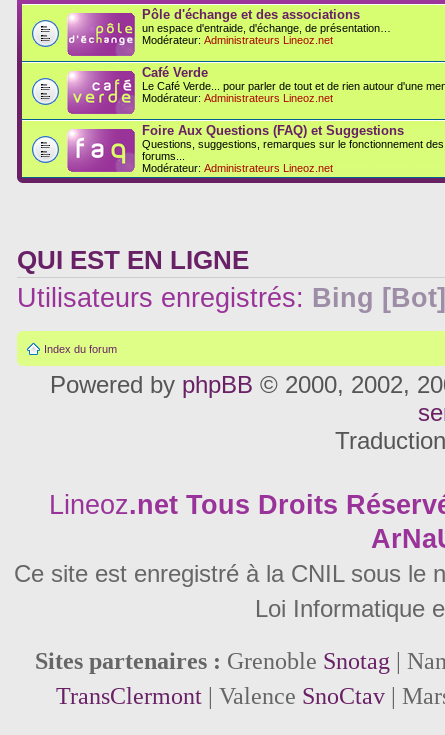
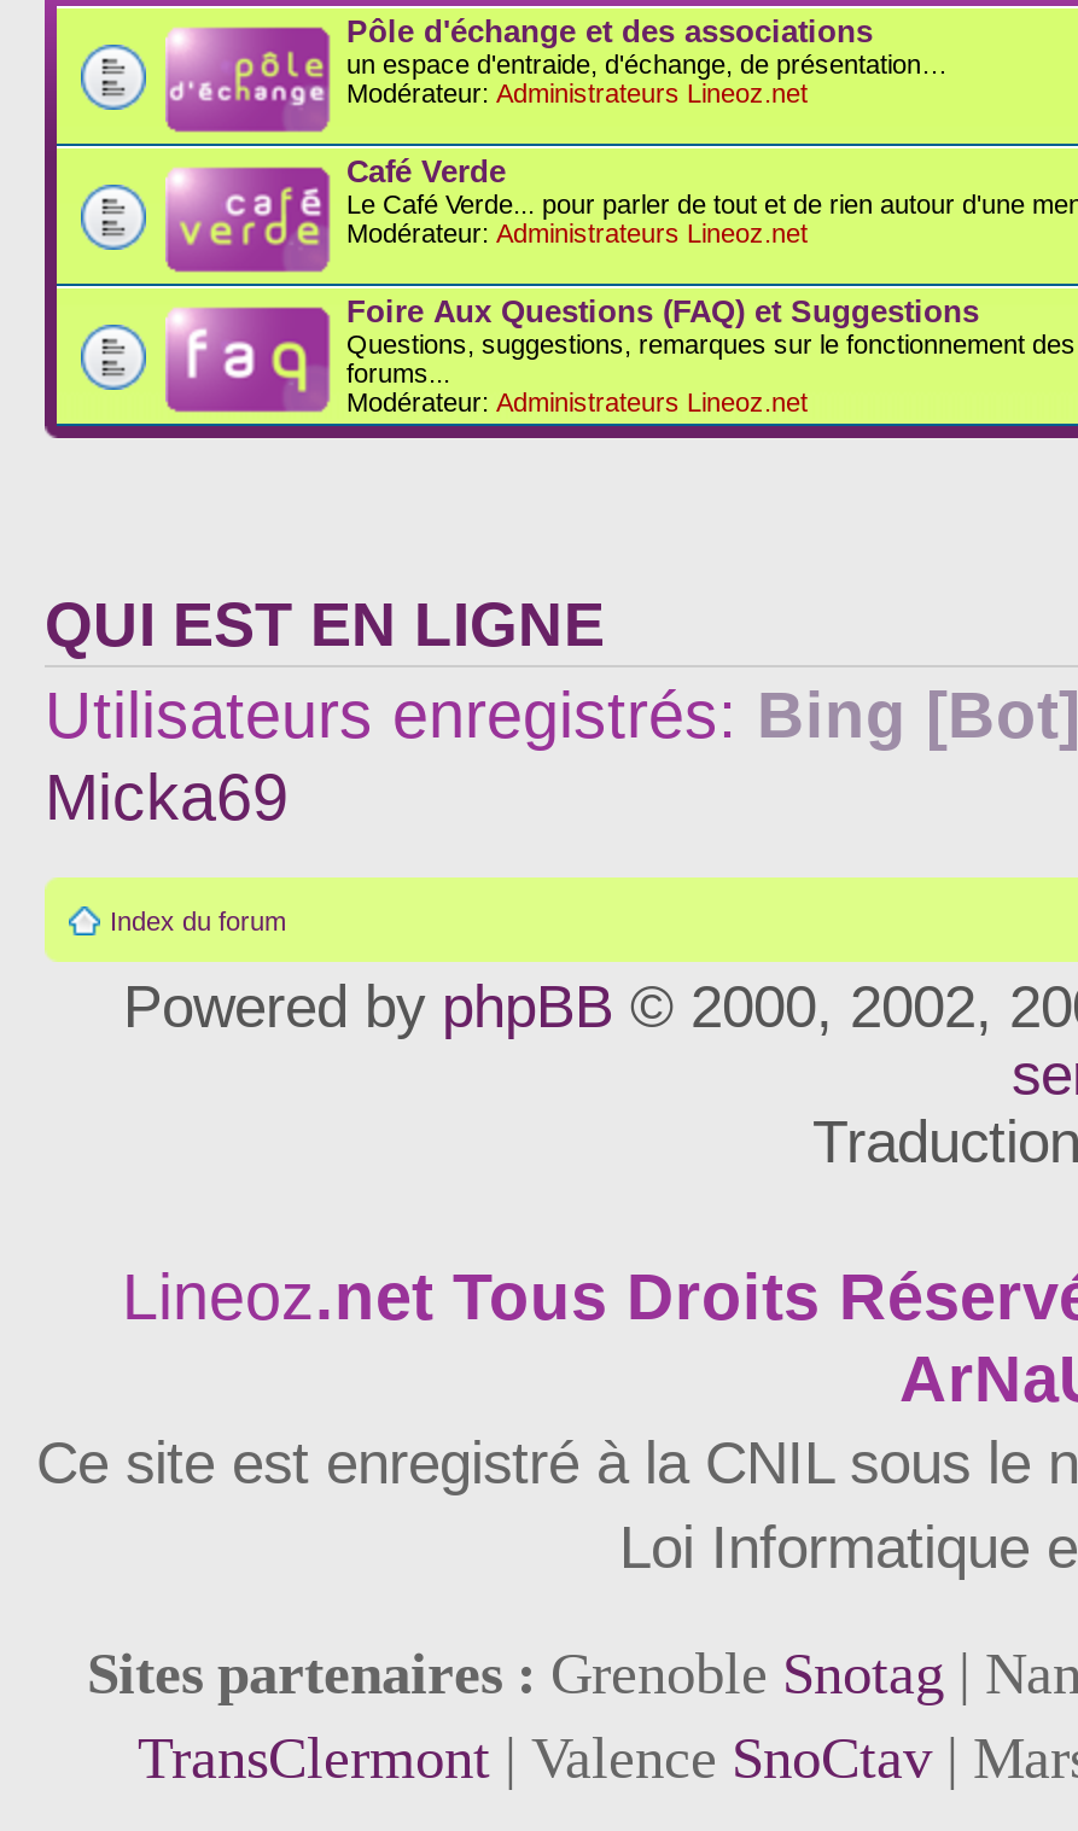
none -> [45,760,289,833] Micka69

